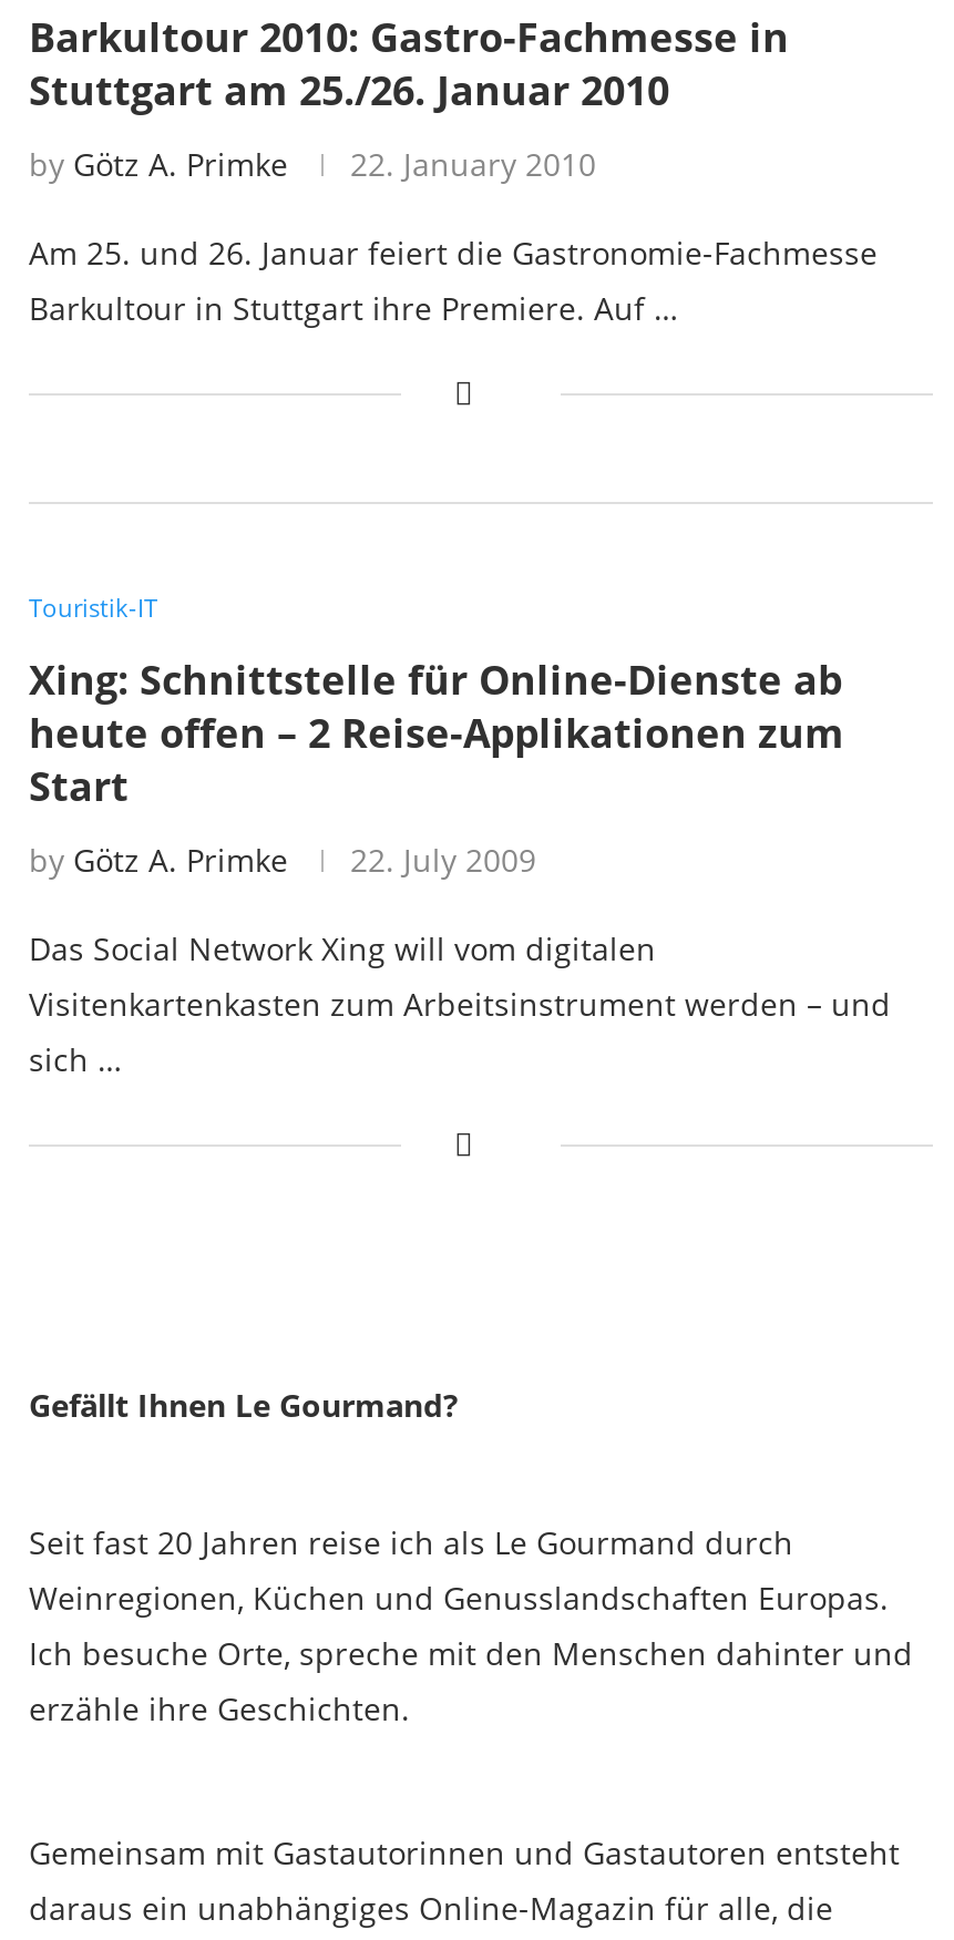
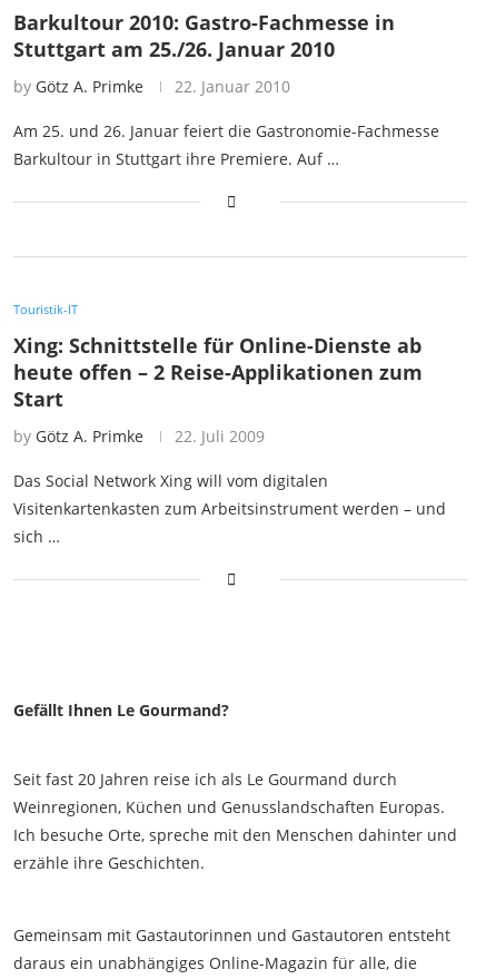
[29,144,596,186] by Götz A. Primke 22. January 2010 -> [13,76,290,97] by Götz A. Primke 22. Januar 2010
[29,840,536,882] by Götz A. Primke 22. July 2009 -> [13,426,265,447] by Götz A. Primke 22. Juli 2009

